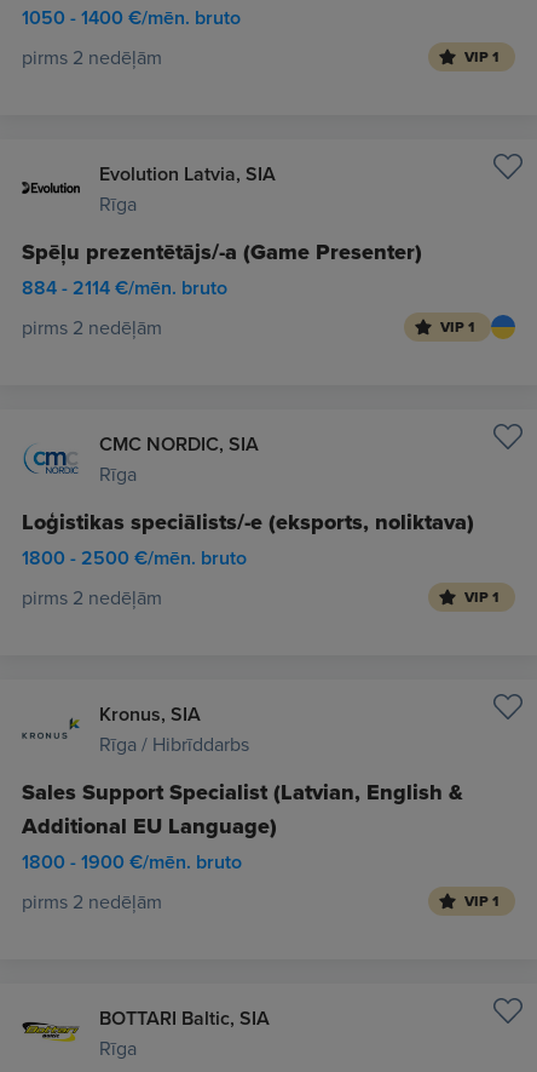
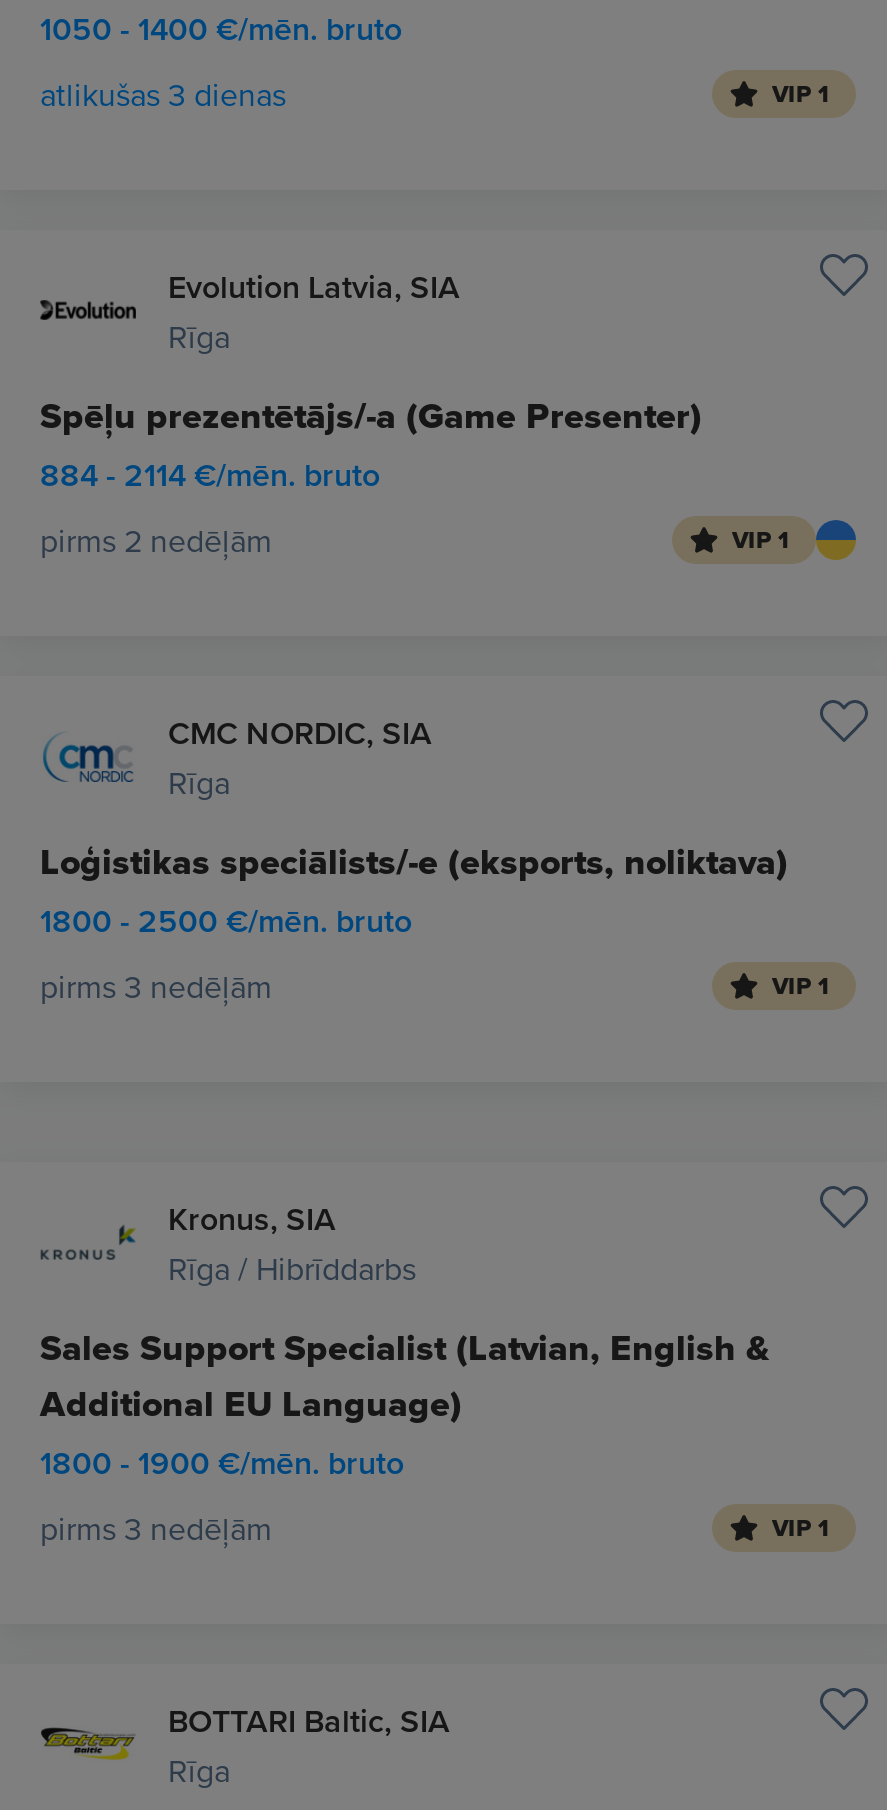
[22,44,162,70] pirms 2 nedēļām -> [40,72,286,116] atlikušas 3 dienas
[22,584,162,610] pirms 2 nedēļām -> [40,964,272,1008] pirms 3 nedēļām
[22,888,162,915] pirms 2 nedēļām -> [40,1506,272,1550] pirms 3 nedēļām

